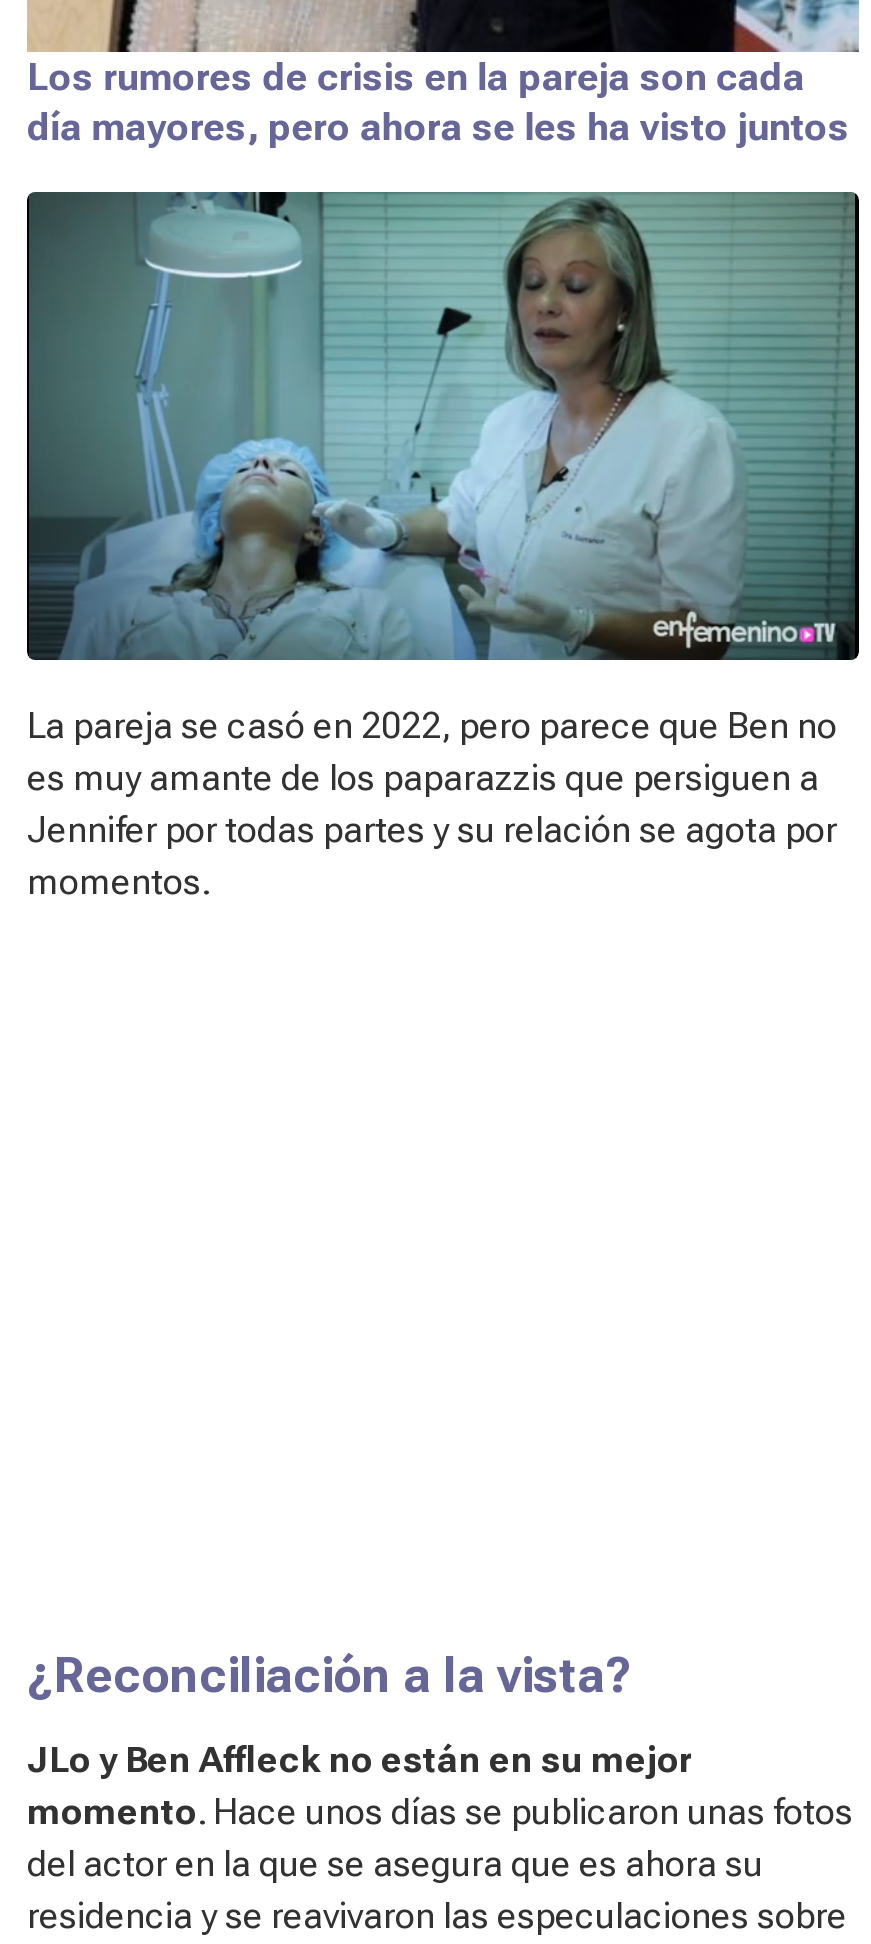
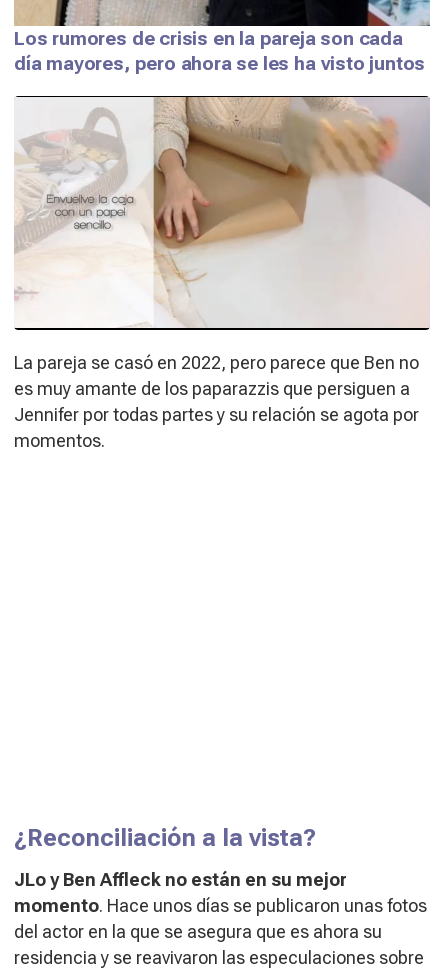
[25,190,861,662] [image] -> [14,95,430,331] [image]

